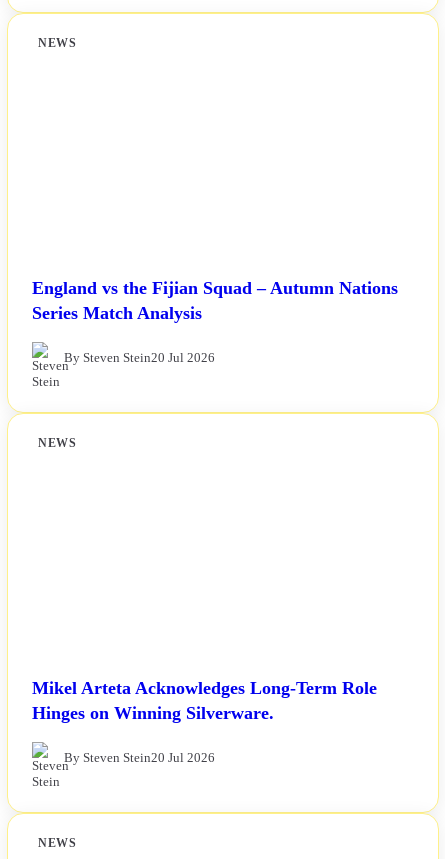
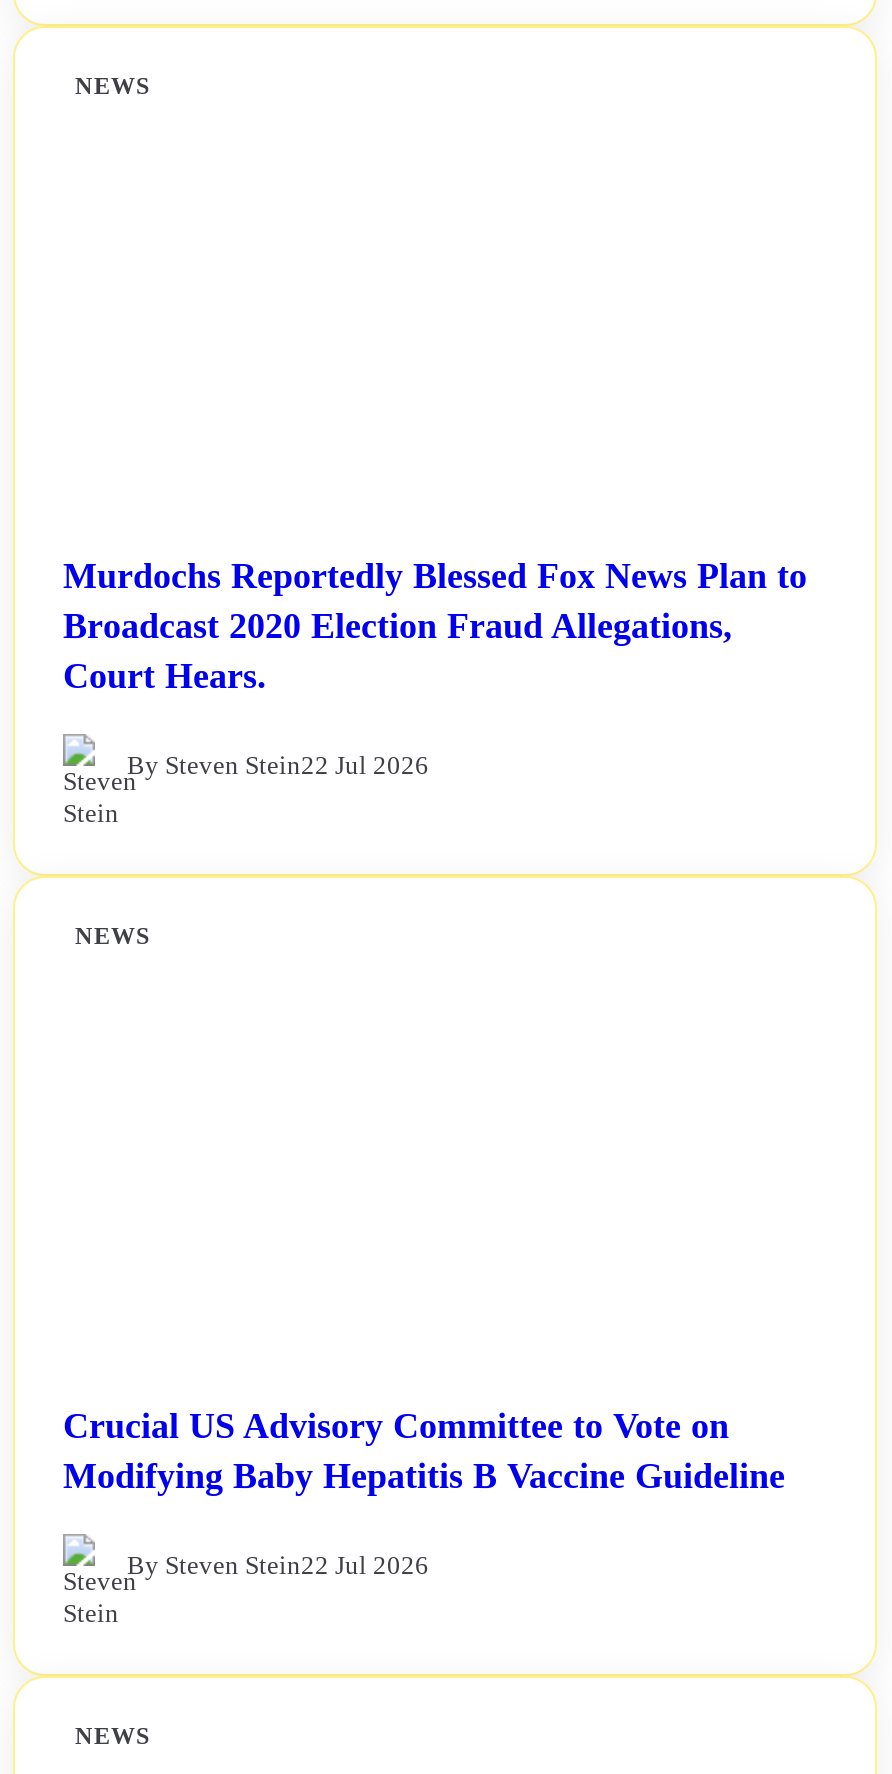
[32,277,398,322] England vs the Fijian Squad – Autumn Nations | Series Match Analysis -> [63,555,807,695] Murdochs Reportedly Blessed Fox News Plan to | Broadcast 2020 Election Fraud Allegations, | Court Hears.
[64,349,215,364] By Steven Stein20 Jul 2026 -> [127,749,429,779] By Steven Stein22 Jul 2026
[32,677,377,722] Mikel Arteta Acknowledges Long-Term Role | Hinges on Winning Silverware. -> [63,1405,785,1495] Crucial US Advisory Committee to Vote on | Modifying Baby Hepatitis B Vaccine Guideline
[64,749,215,764] By Steven Stein20 Jul 2026 -> [127,1549,429,1579] By Steven Stein22 Jul 2026

